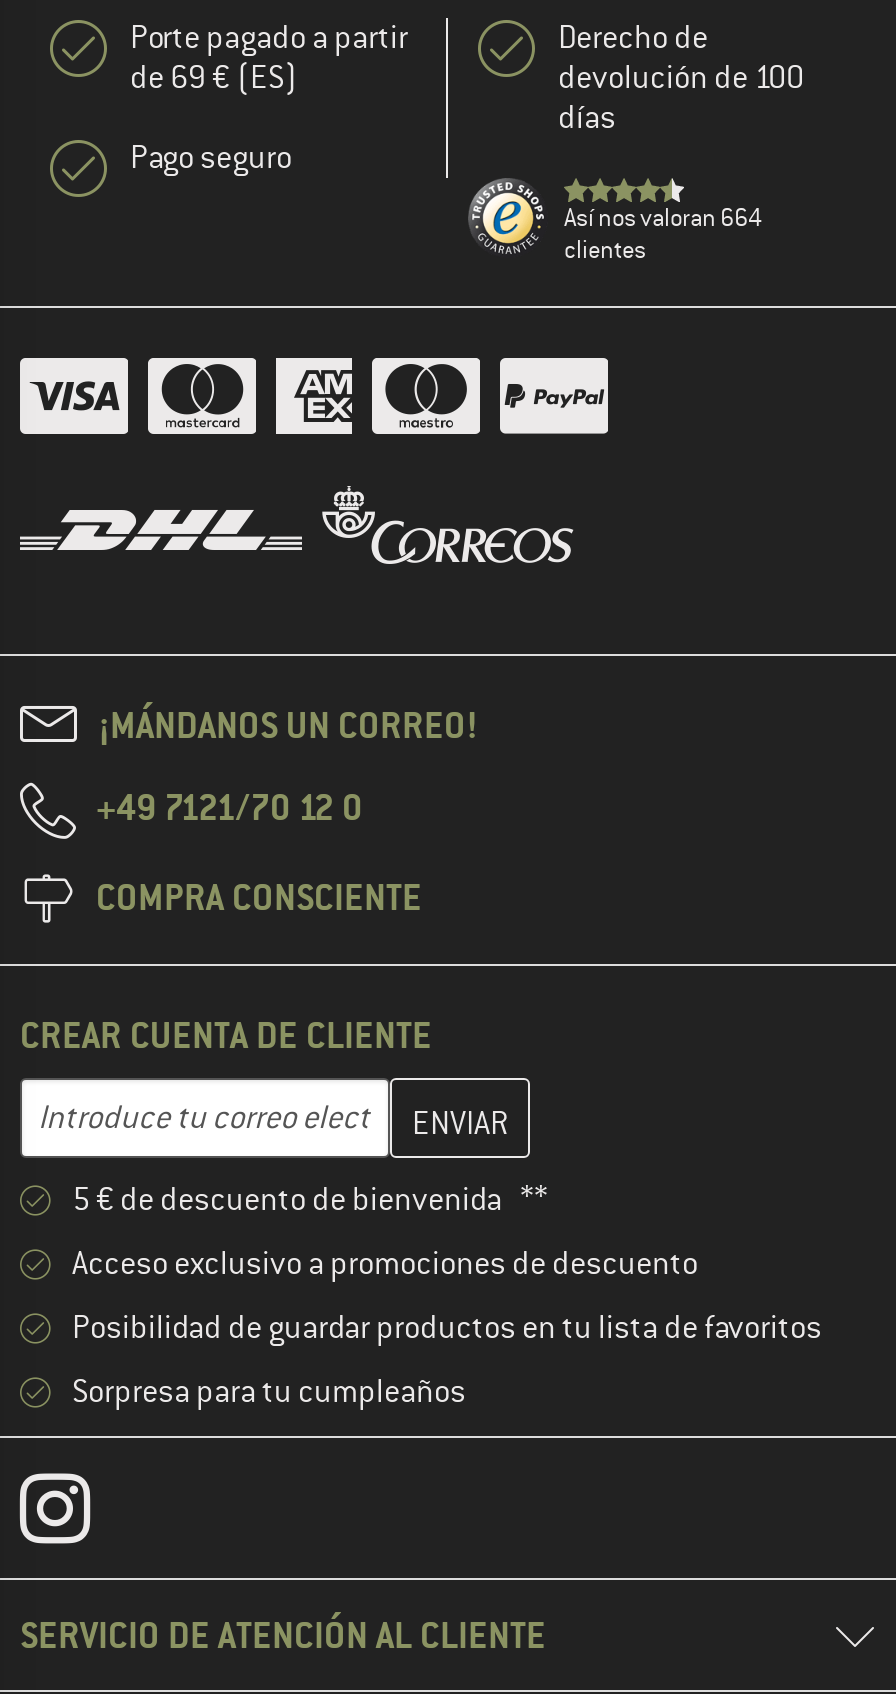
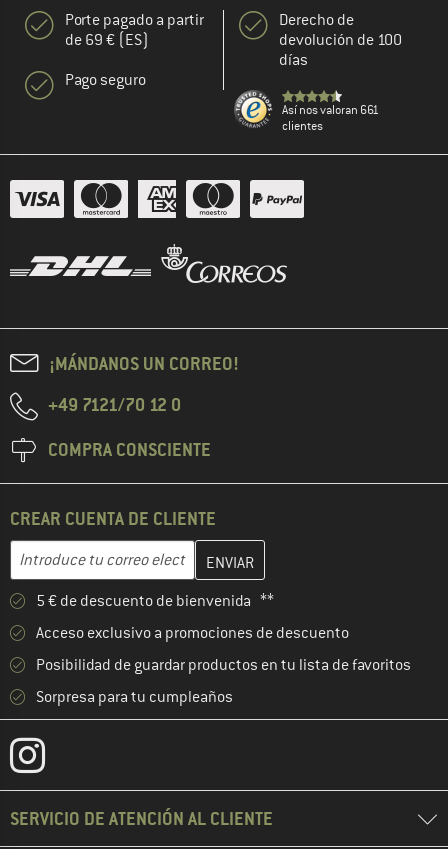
[564,202,762,234] Así nos valoran 664 -> [282,102,379,118] Así nos valoran 661

